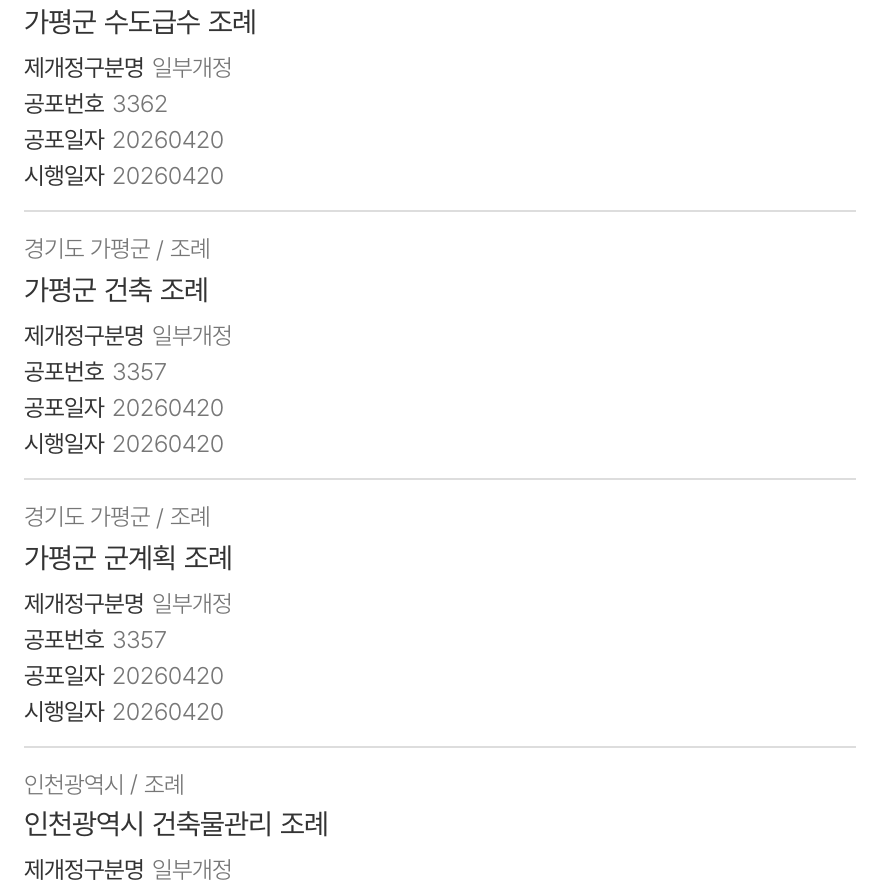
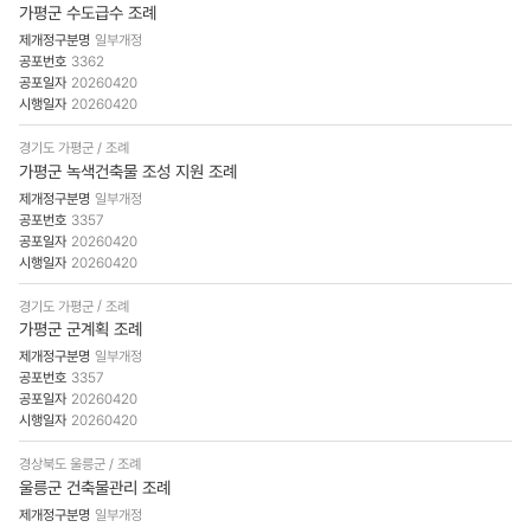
[24,271,208,305] 가평군 건축 조례 -> [19,161,237,181] 가평군 녹색건축물 조성 지원 조례
[24,770,124,798] 인천광역시 -> [19,456,105,472] 경상북도 울릉군
[24,806,328,840] 인천광역시 건축물관리 조례 -> [19,477,171,497] 울릉군 건축물관리 조례

